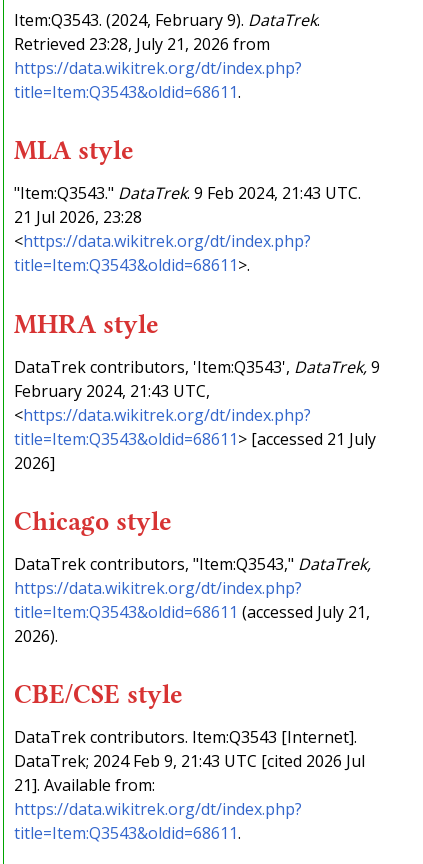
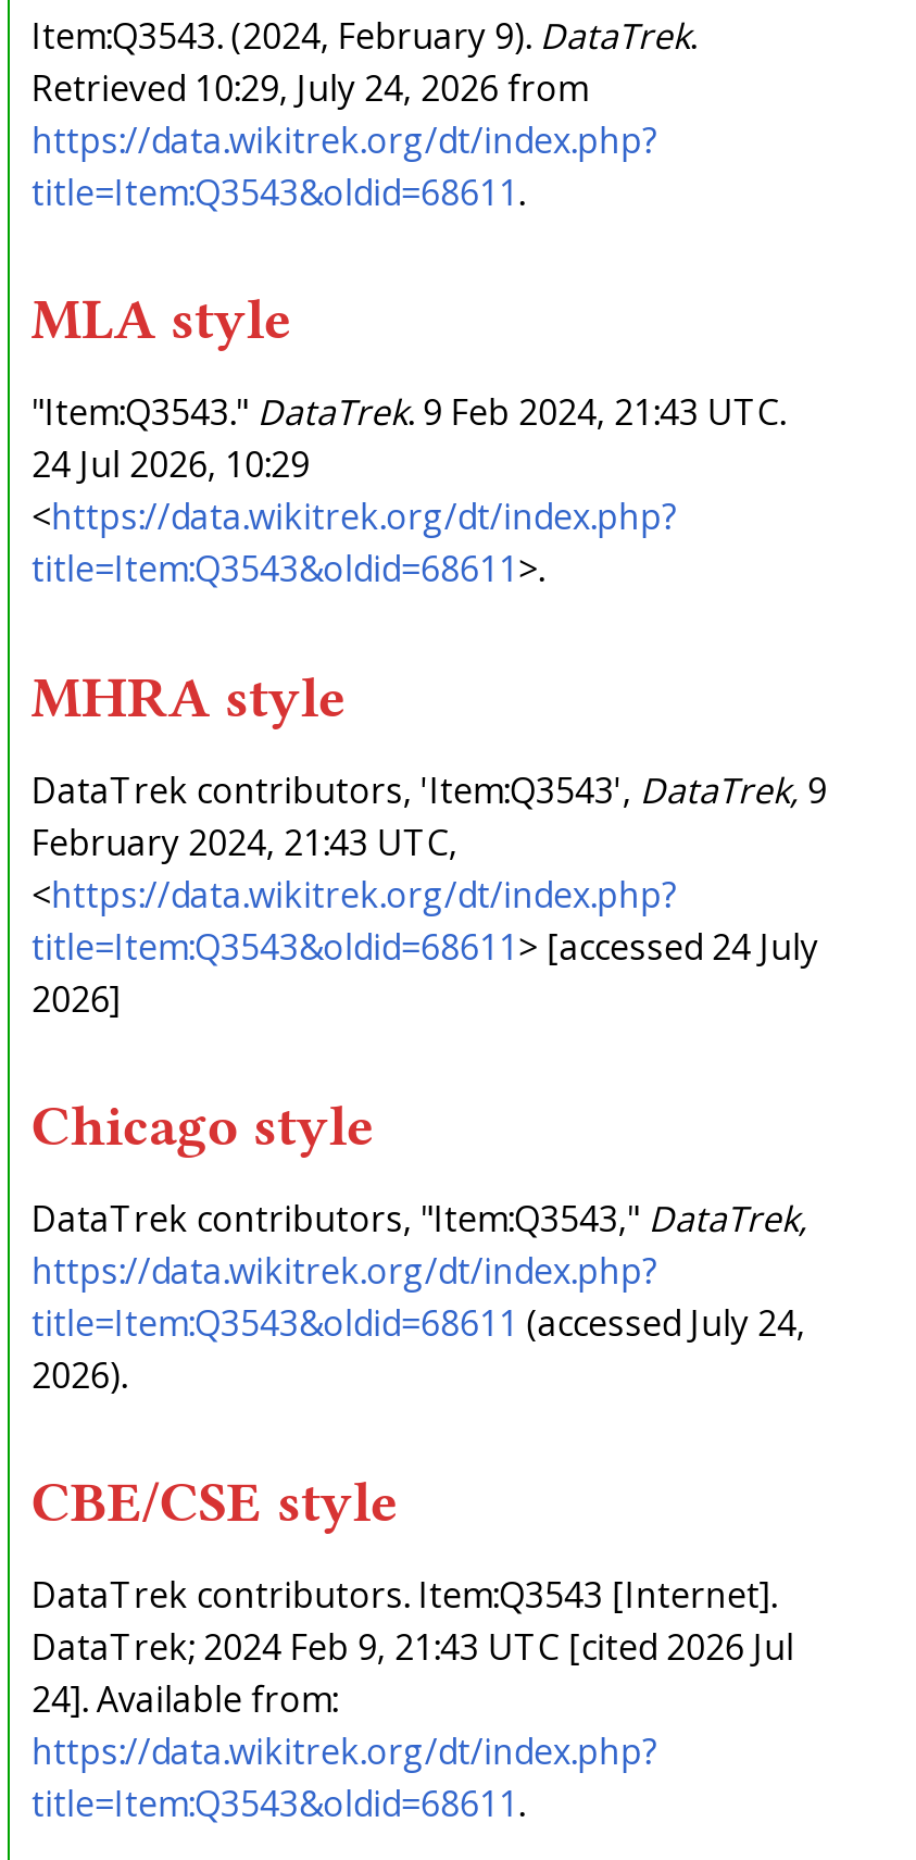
[14,33,270,55] Retrieved 23:28, July 21, 2026 from -> [31,64,587,112] Retrieved 10:29, July 24, 2026 from
[14,206,142,228] 21 Jul 2026, 23:28 -> [31,441,309,489] 24 Jul 2026, 10:29
[14,428,376,450] title=Item:Q3543&oldid=68611 > [accessed 21 July -> [31,922,818,970] title=Item:Q3543&oldid=68611 > [accessed 24 July
[14,601,370,623] title=Item:Q3543&oldid=68611 (accessed July 21, -> [31,1299,805,1347] title=Item:Q3543&oldid=68611 (accessed July 24,
[14,774,155,796] 21]. Available from: -> [31,1676,337,1723] 24]. Available from:

